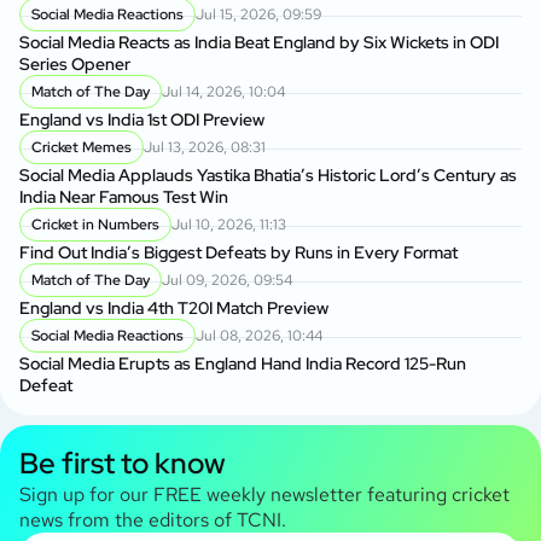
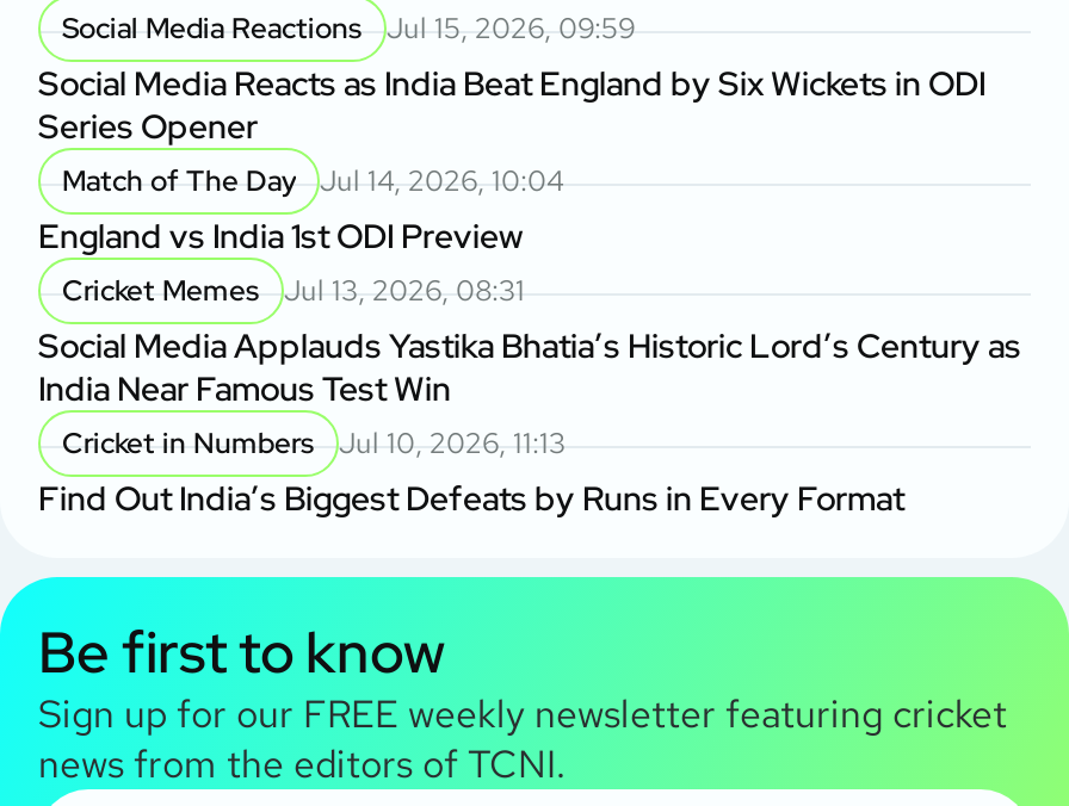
[19,271,466,397] Match of The Day | Jul 09, 2026, 09:54 | England vs India 4th T20I Match Preview | Social Media Reactions | Jul 08, 2026, 10:44 | Social Media Erupts as England Hand India Record 125-Run | Defeat -> none

